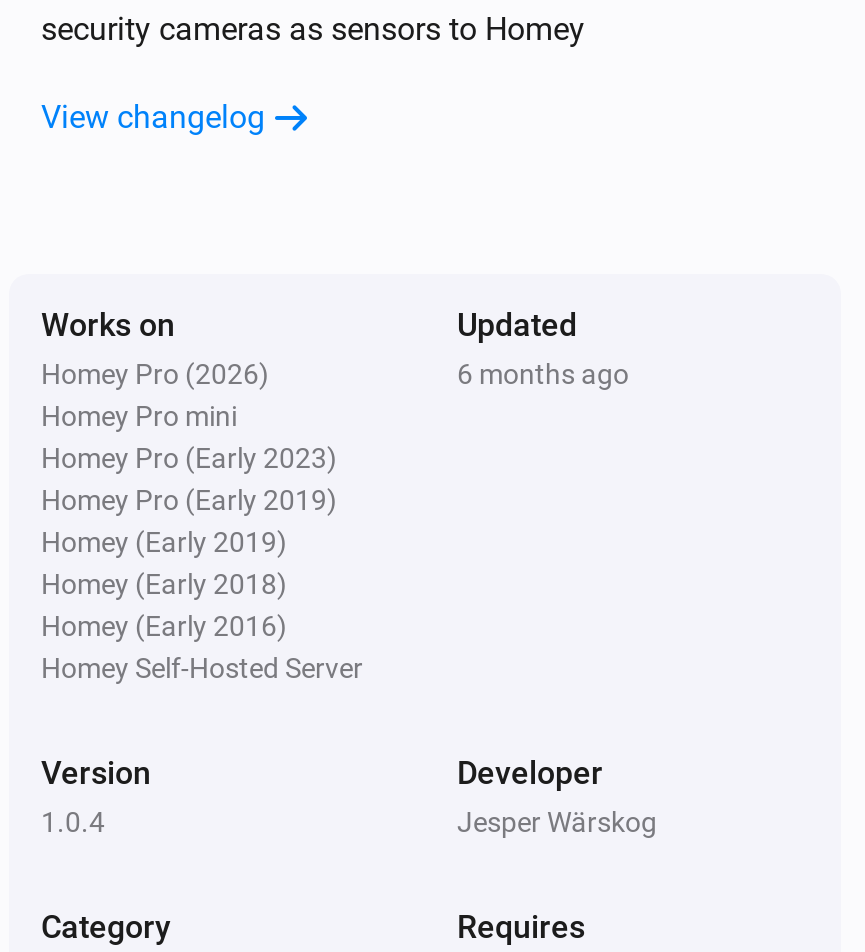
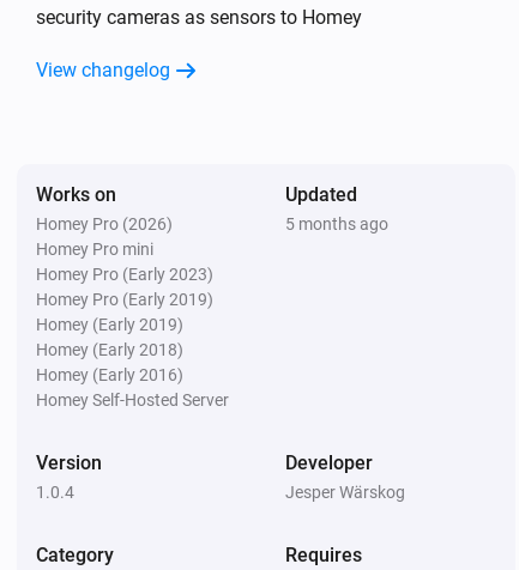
[457,357,629,389] 6 months ago -> [285,214,388,233] 5 months ago

